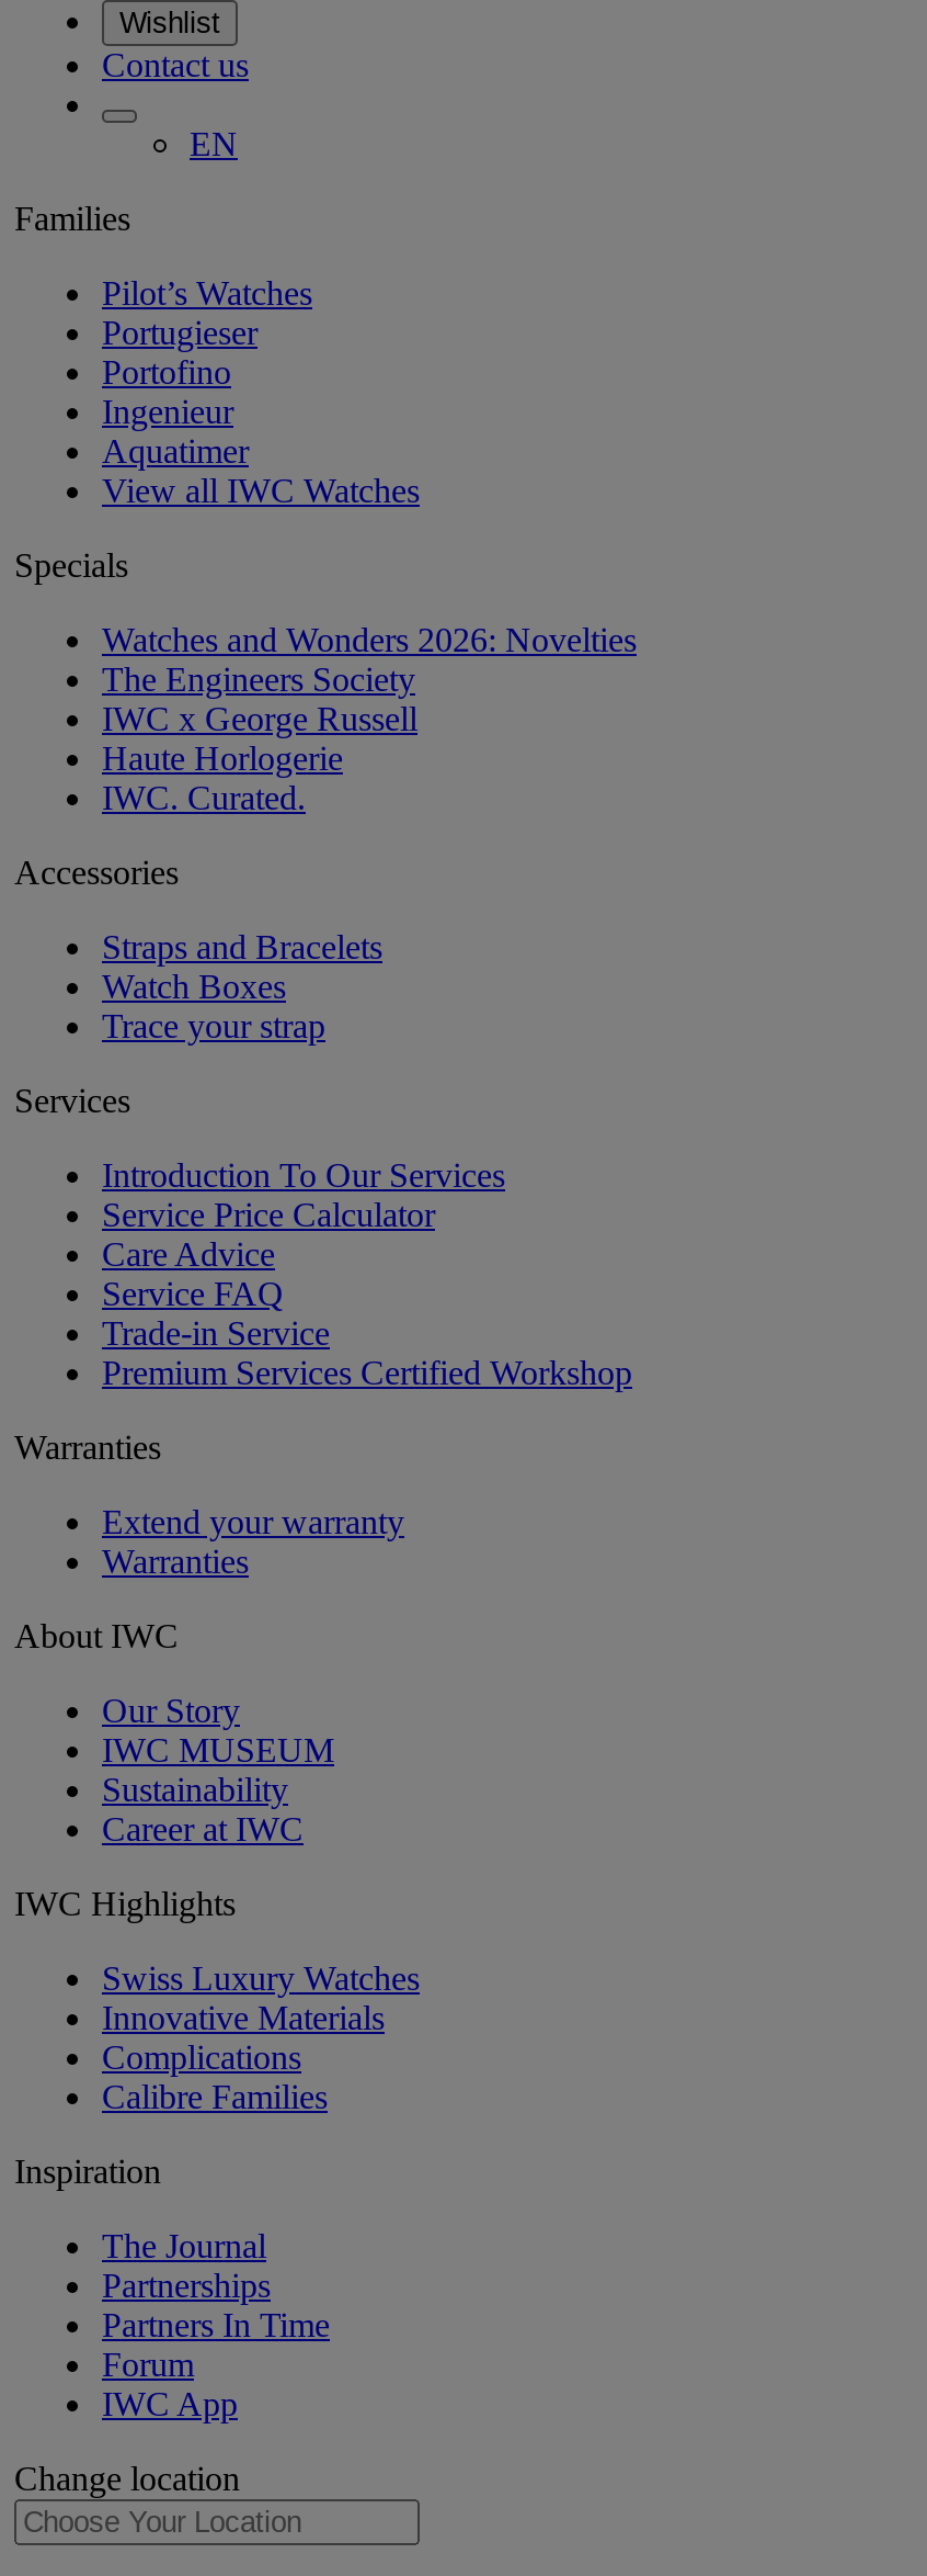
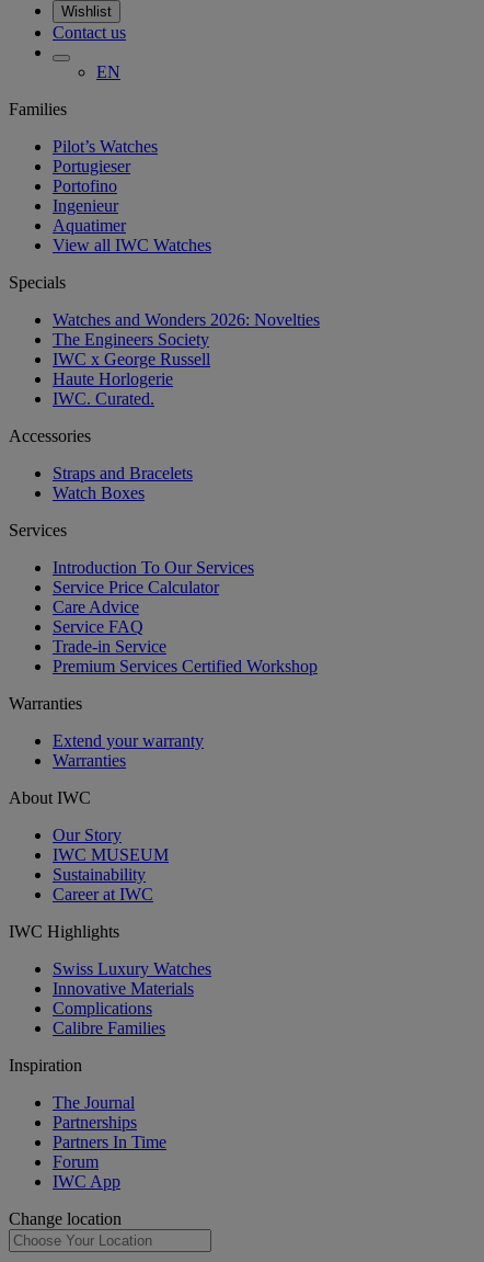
[102,1007,325,1045] Trace your strap -> none

